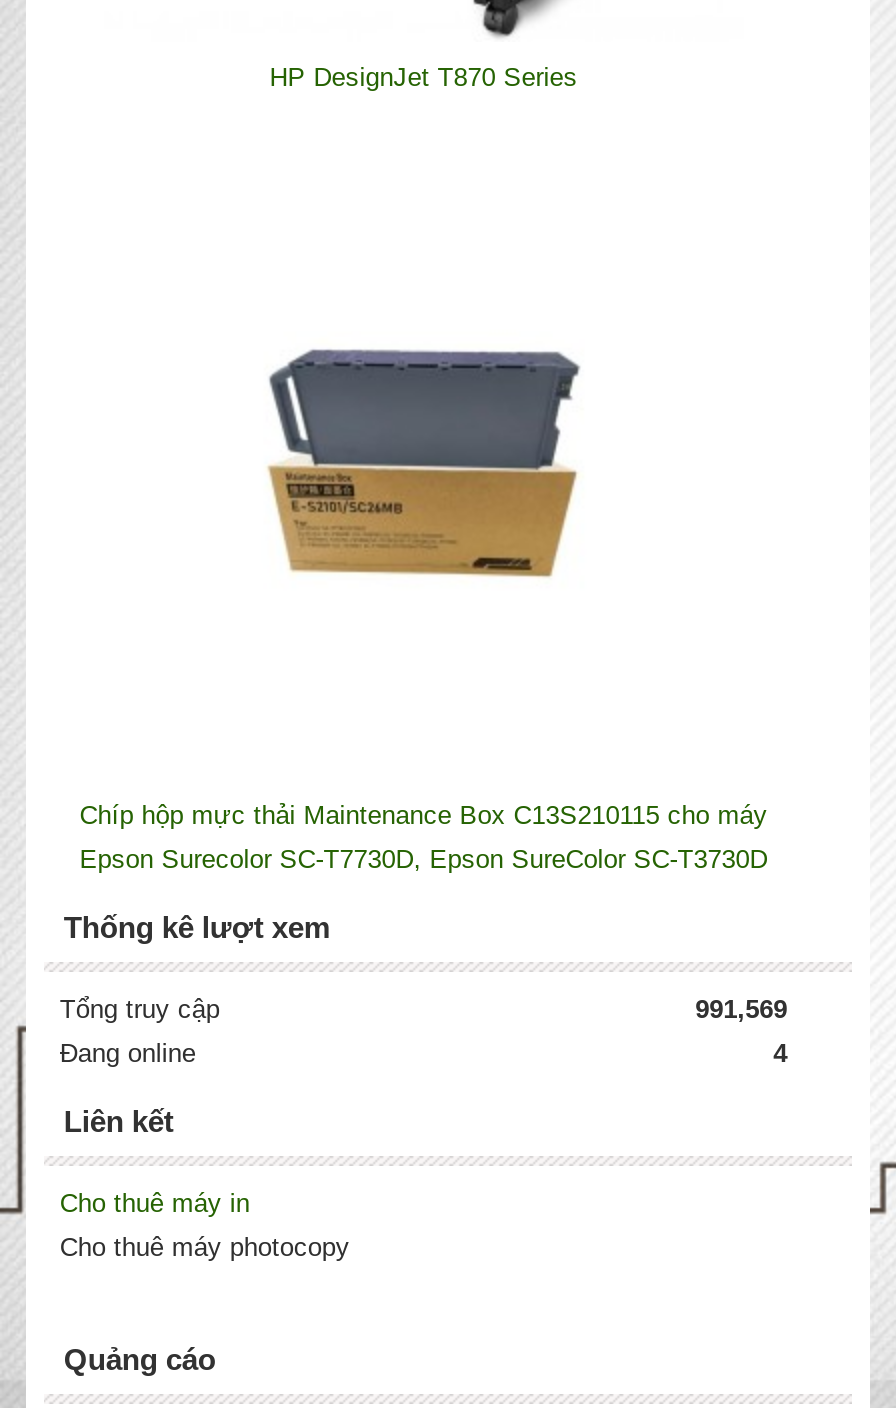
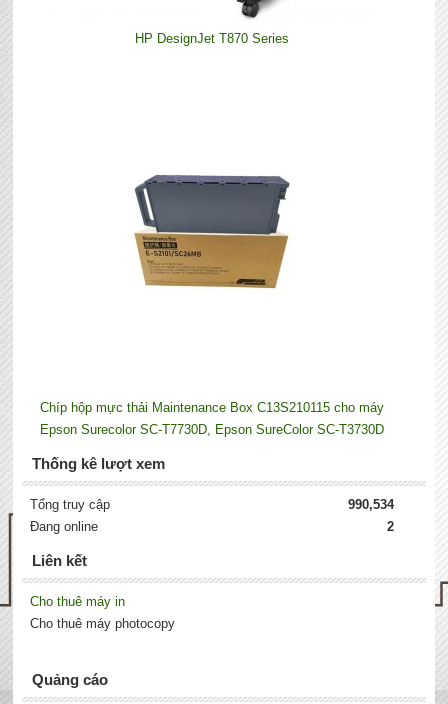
[695,994,787,1024] 991,569 -> [348,497,394,512] 990,534
[773,1038,787,1068] 4 -> [387,519,394,534] 2

